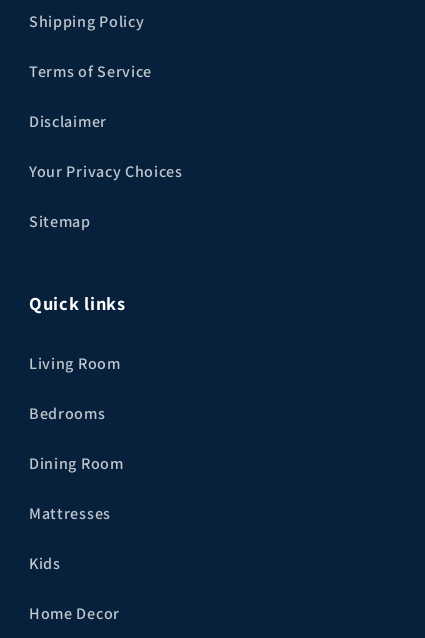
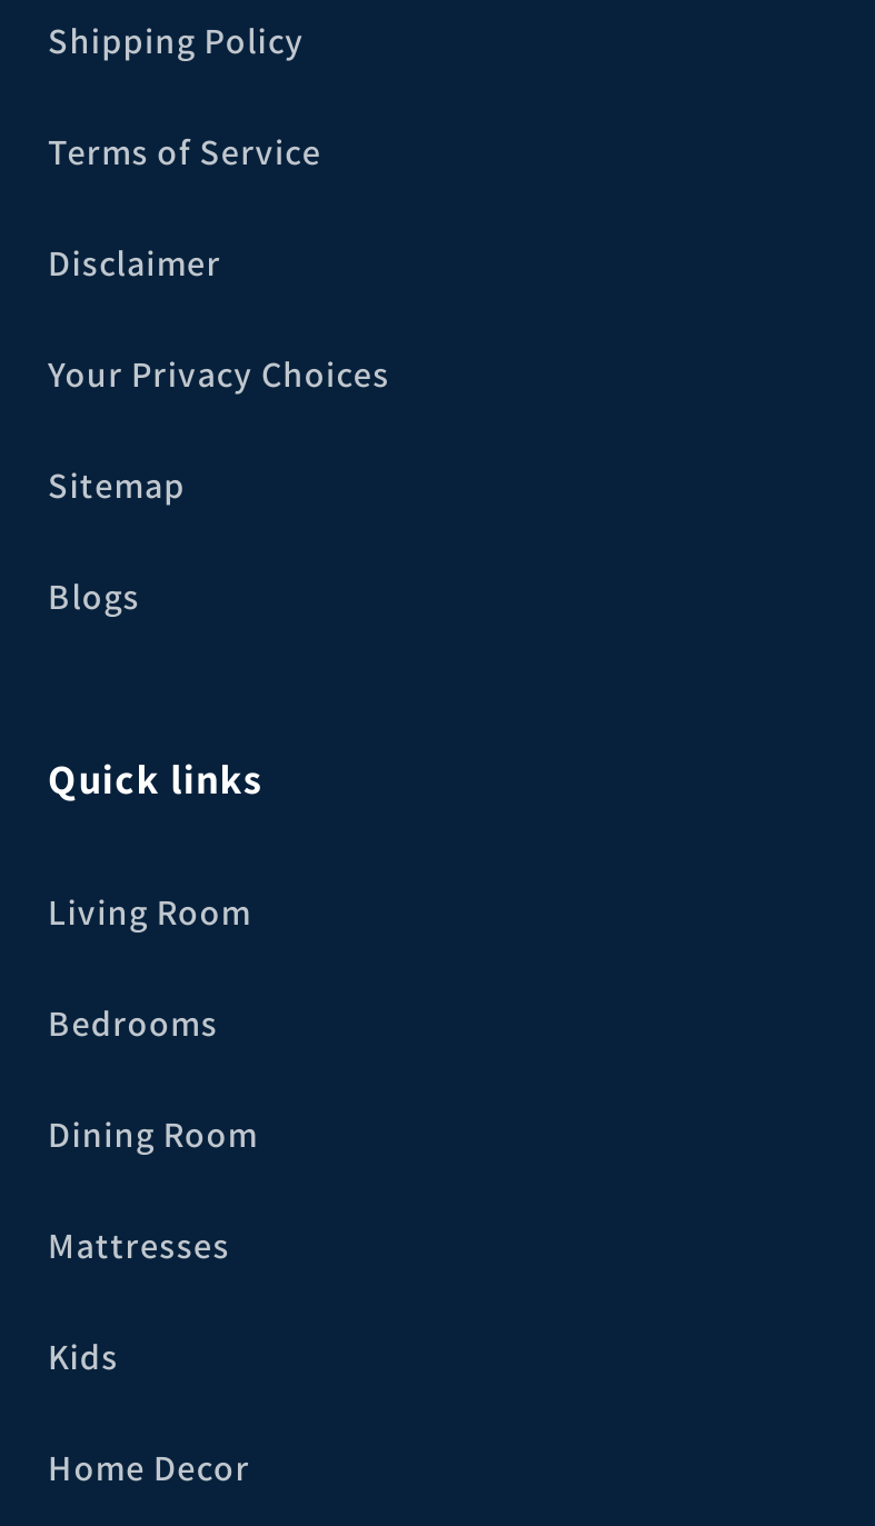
none -> [48,574,140,620] Blogs

